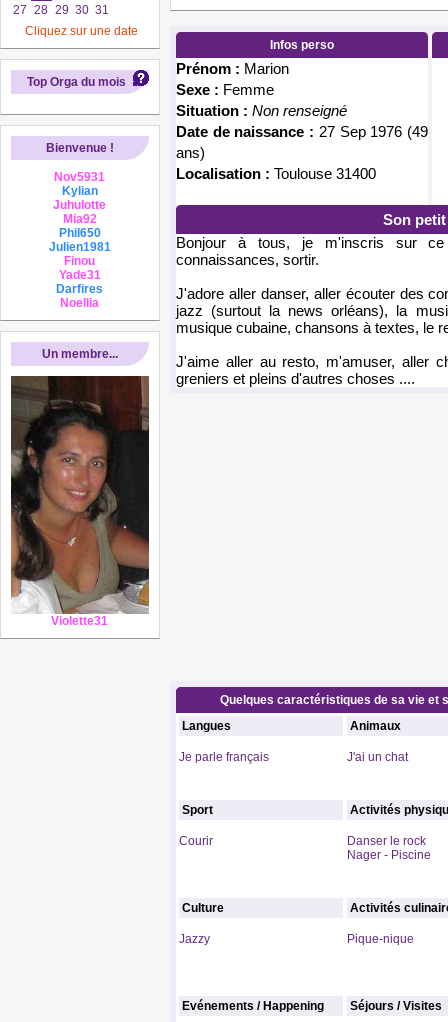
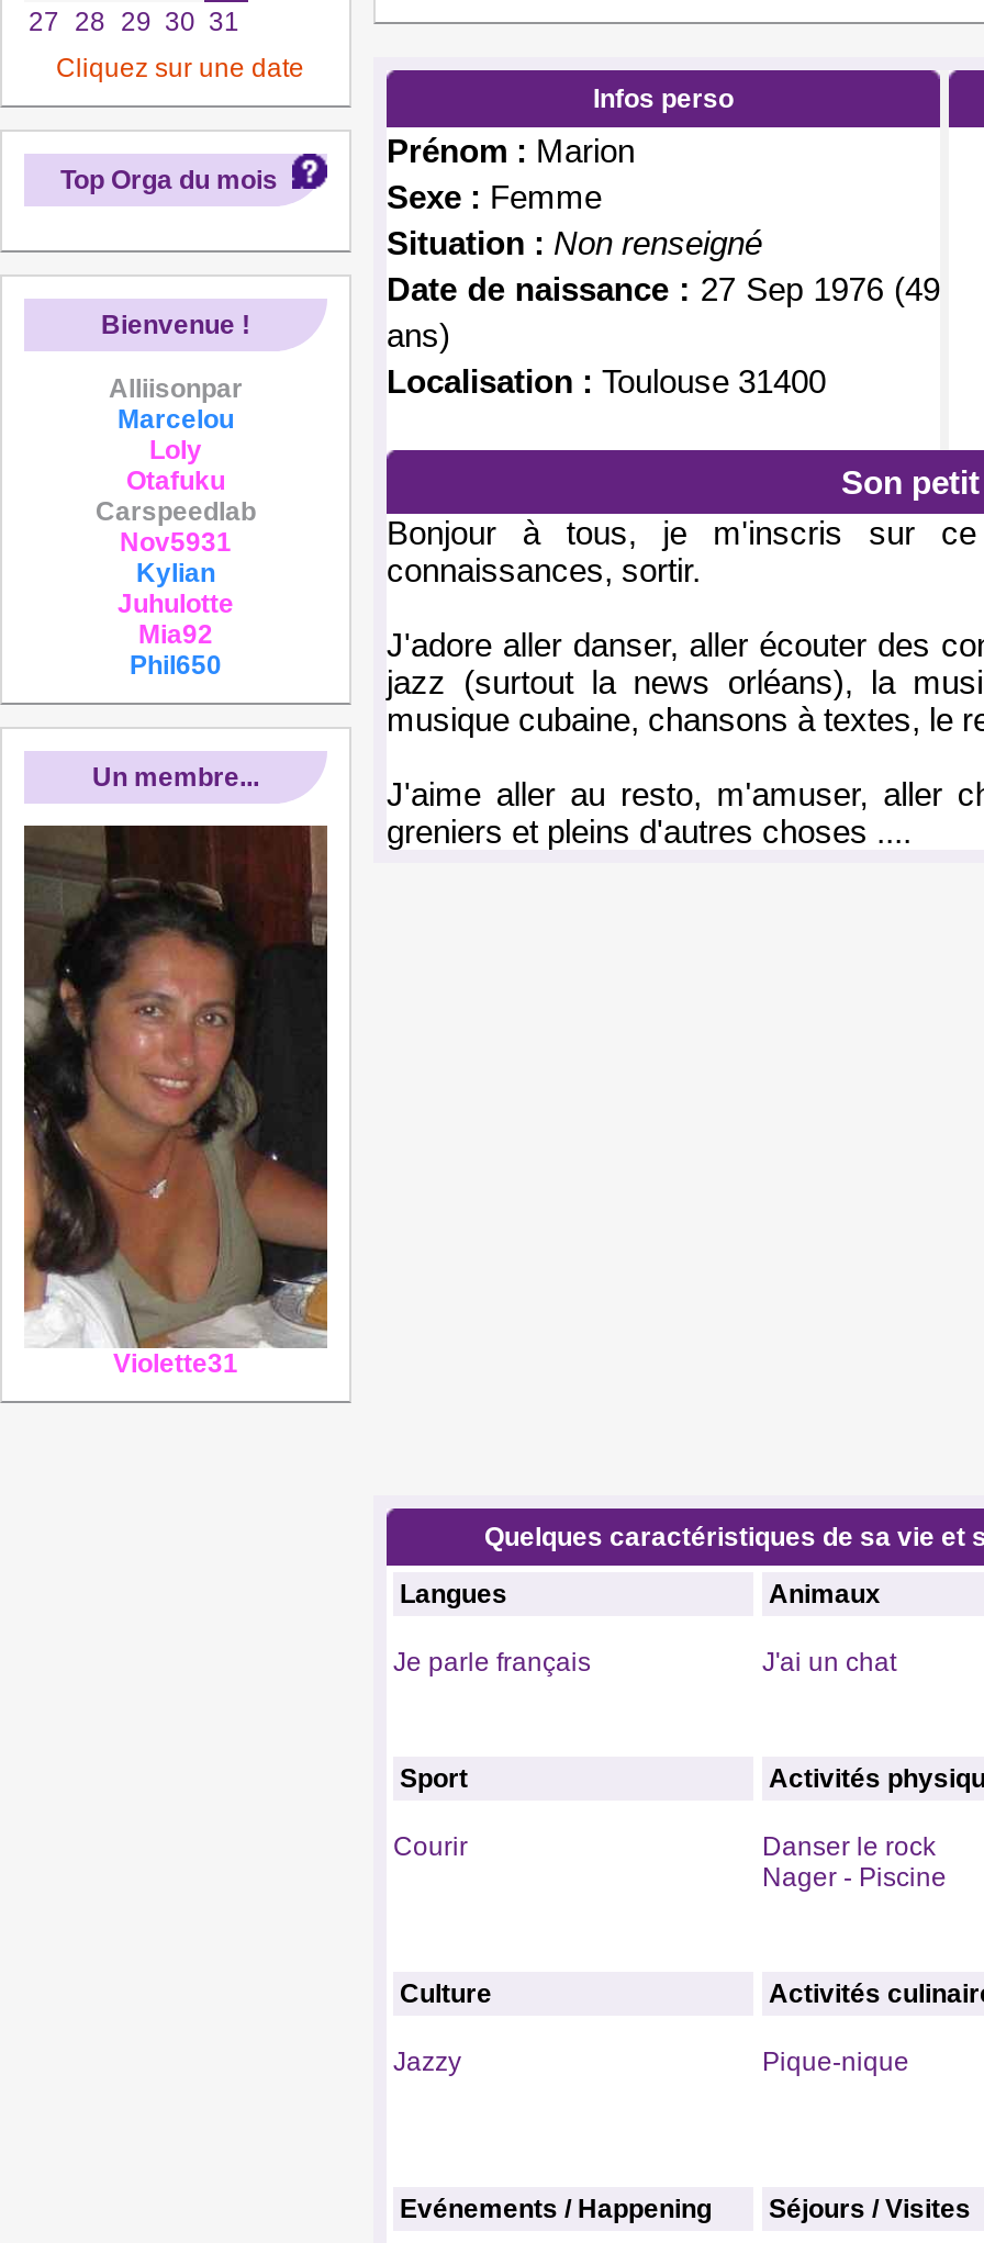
moved [53,170,106,240] -> [118,527,234,681]: Nov5931 | Kylian | Juhulotte | Mia92 | Phil650
none -> [96,373,256,527] Alliisonpar | Marcelou | Loly | Otafuku | Carspeedlab
[49,240,111,310] Julien1981 | Finou | Yade31 | Darfires | Noellia -> none

